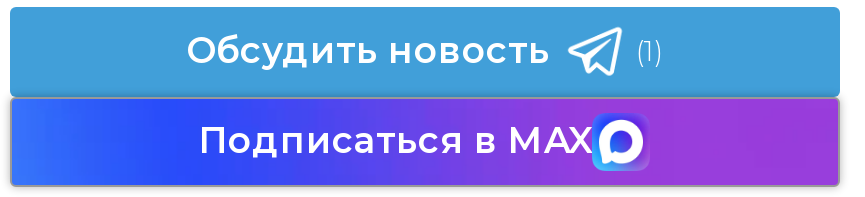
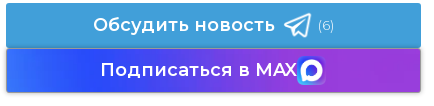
[636,32,662,68] (1) -> [317,16,333,34] (6)

